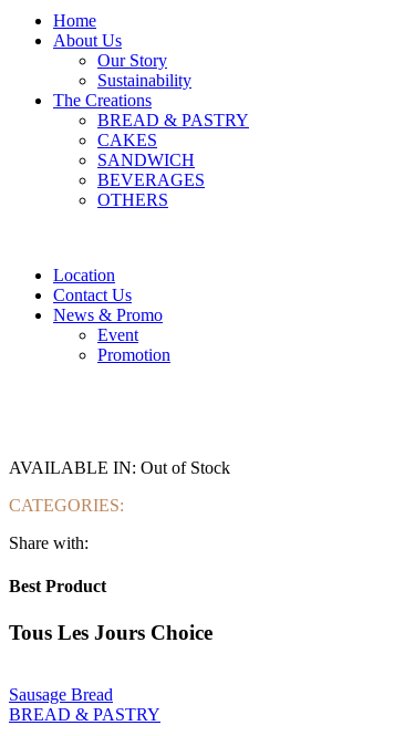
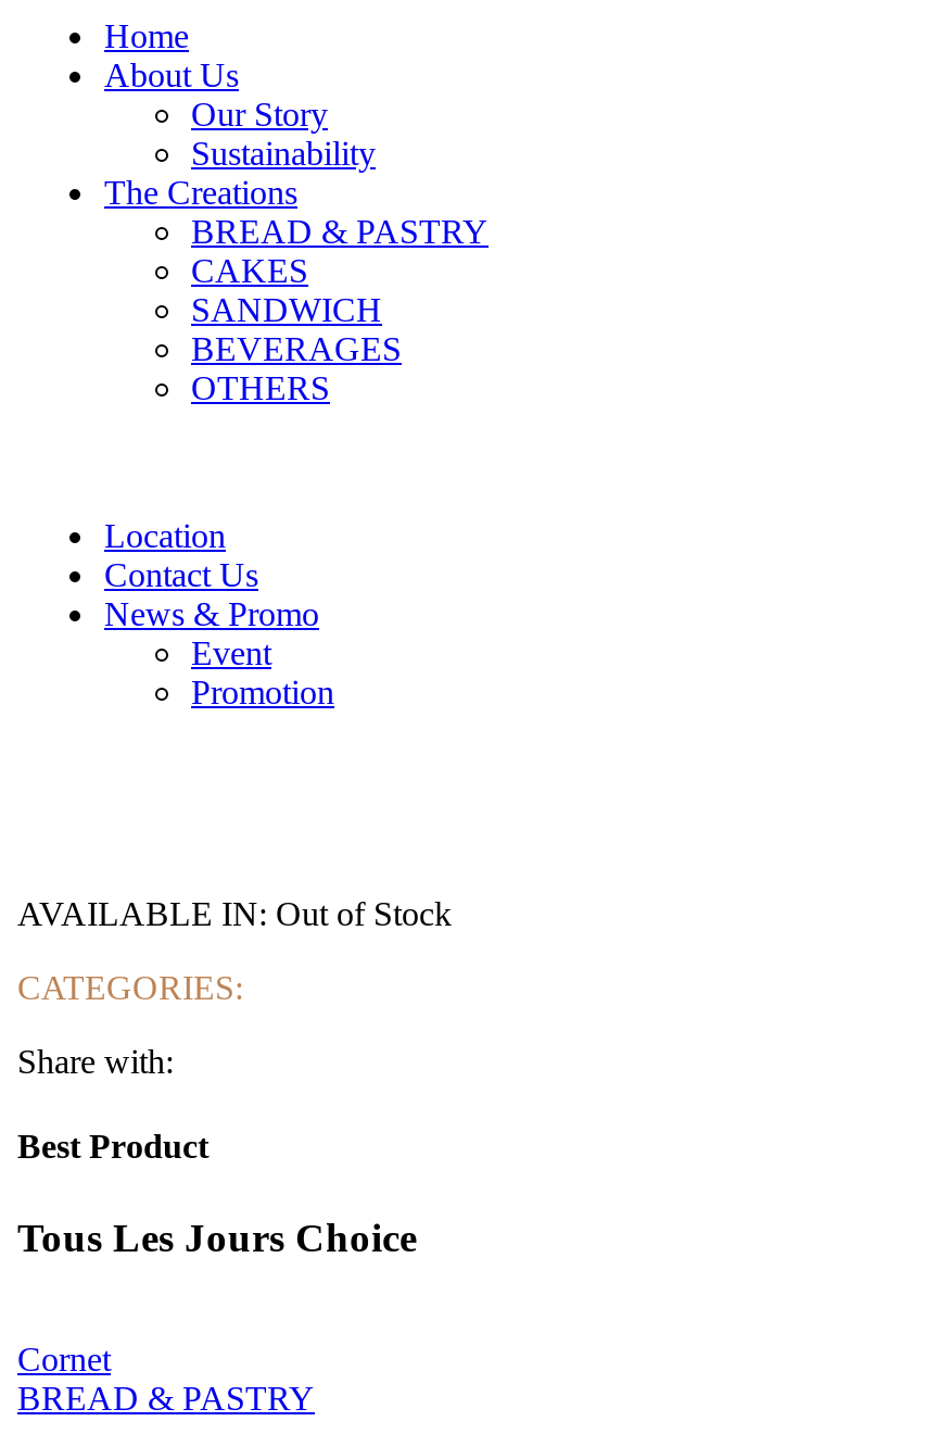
[9,685,113,704] Sausage Bread -> [17,1341,111,1378] Cornet

